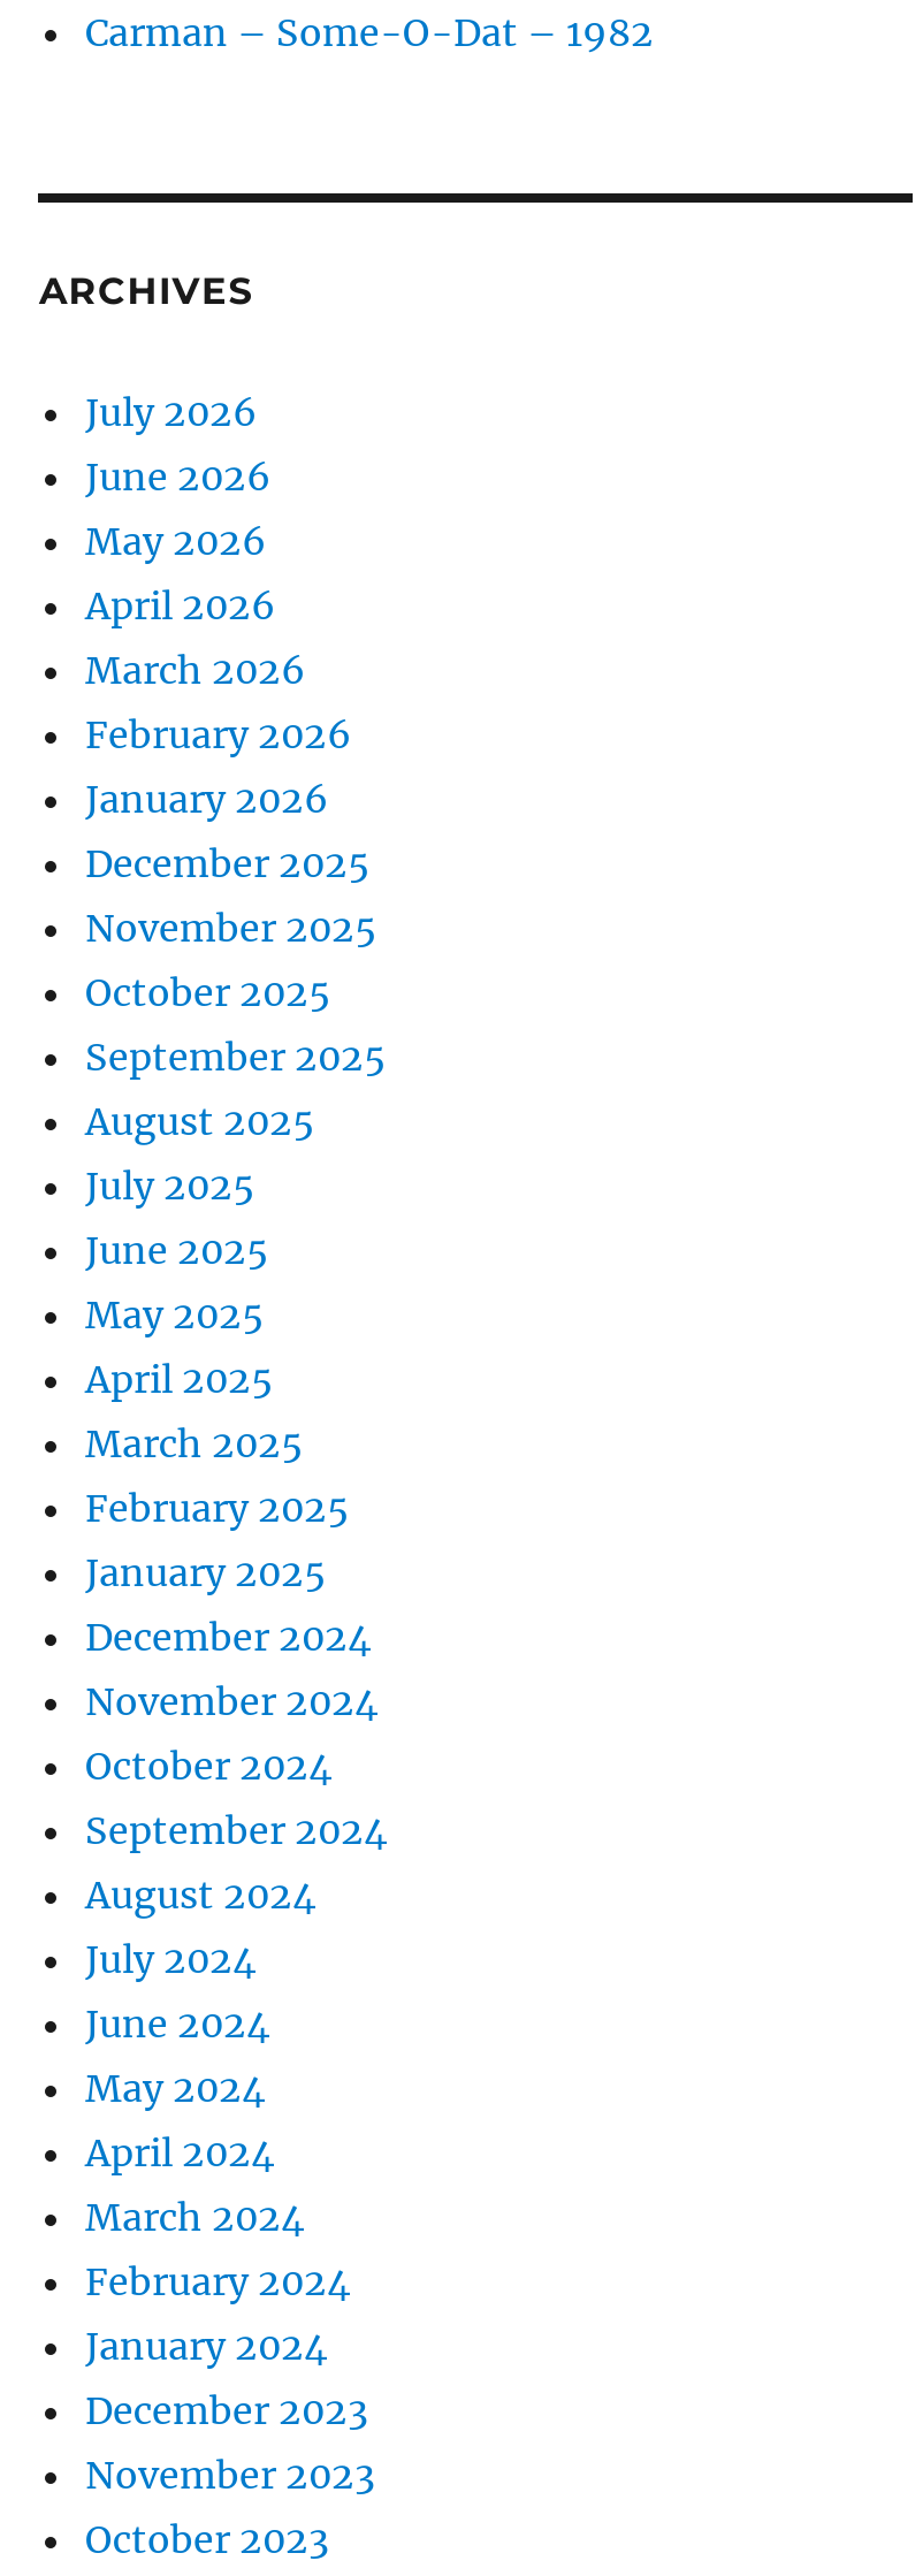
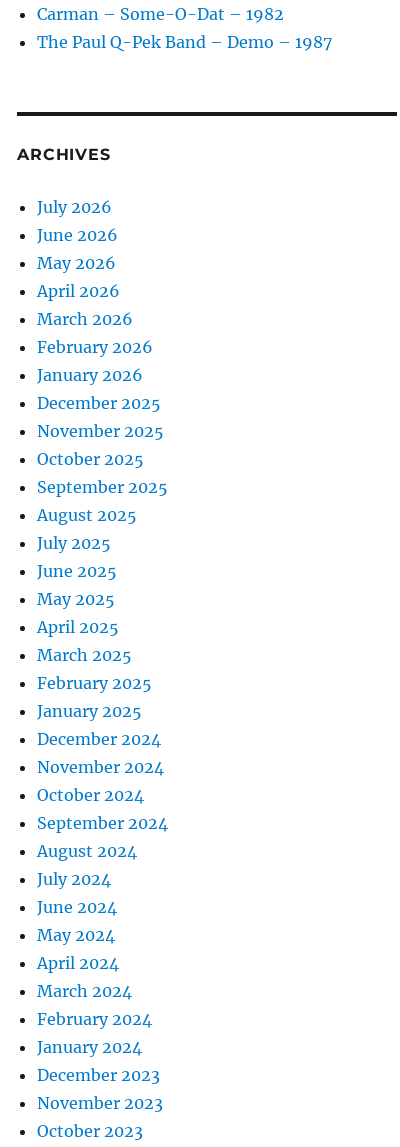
none -> [37,32,332,52] The Paul Q-Pek Band – Demo – 1987

